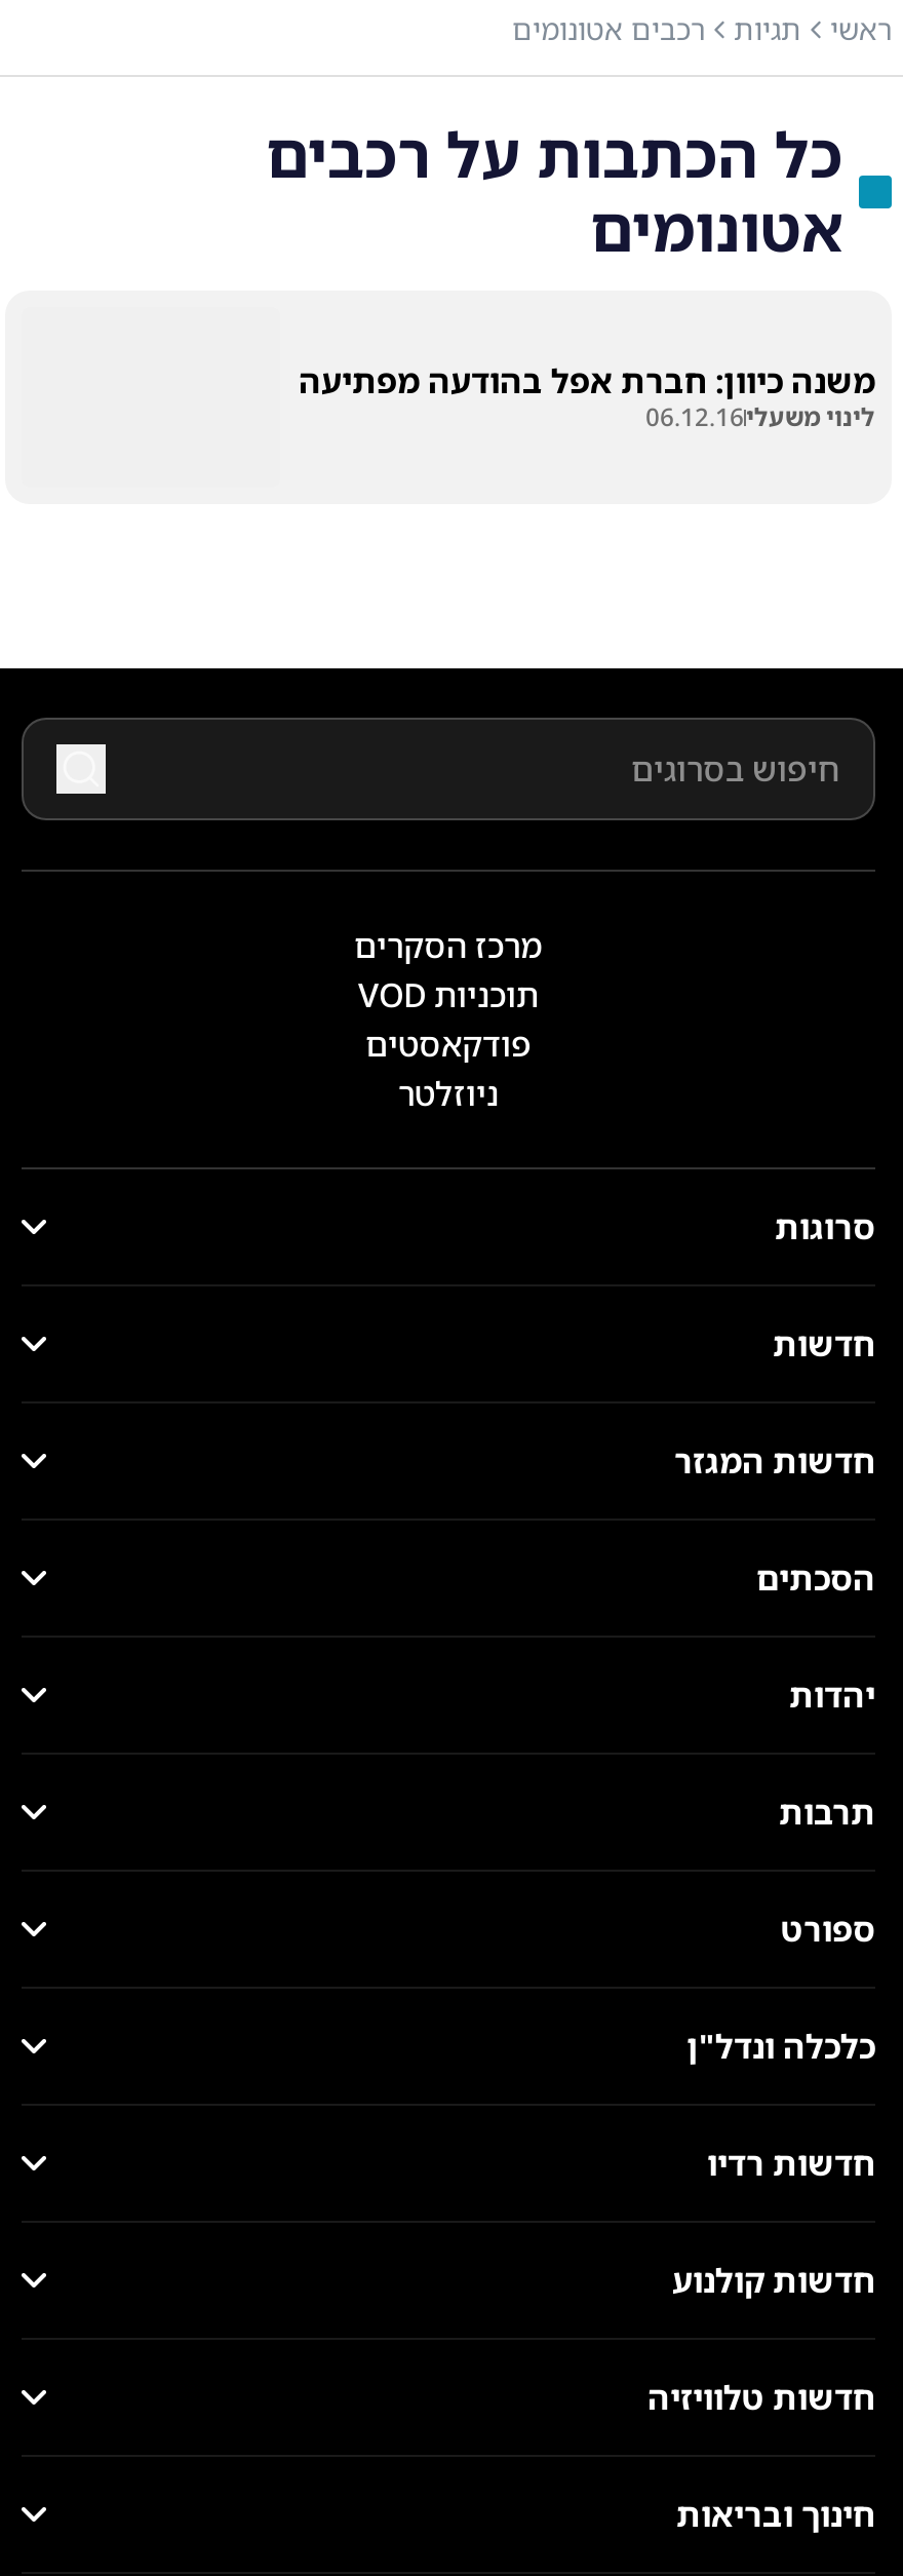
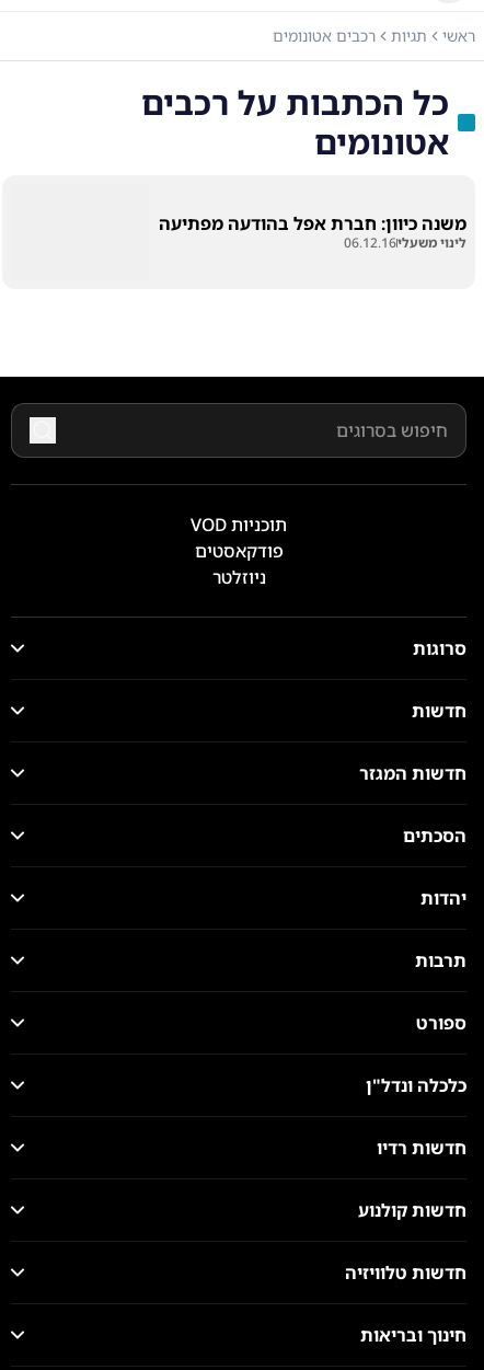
[354,923,543,968] מרכז הסקרים -> none

